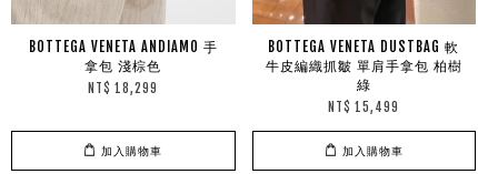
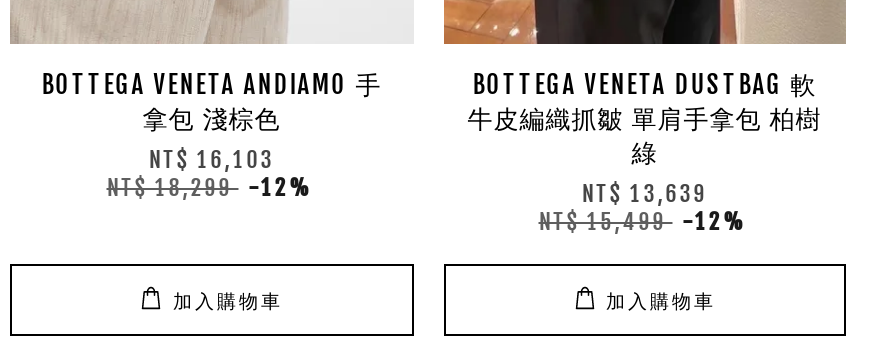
[88,81,158,96] NT$ 18,299 -> [106,146,310,202] NT$ 16,103 | NT$ 18,299 -12%
[328,100,399,115] NT$ 15,499 -> [538,180,744,236] NT$ 13,639 | NT$ 15,499 -12%

